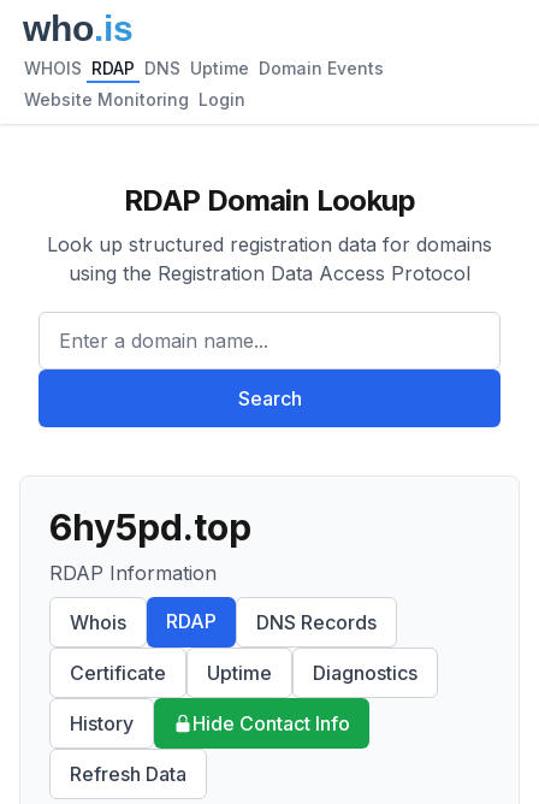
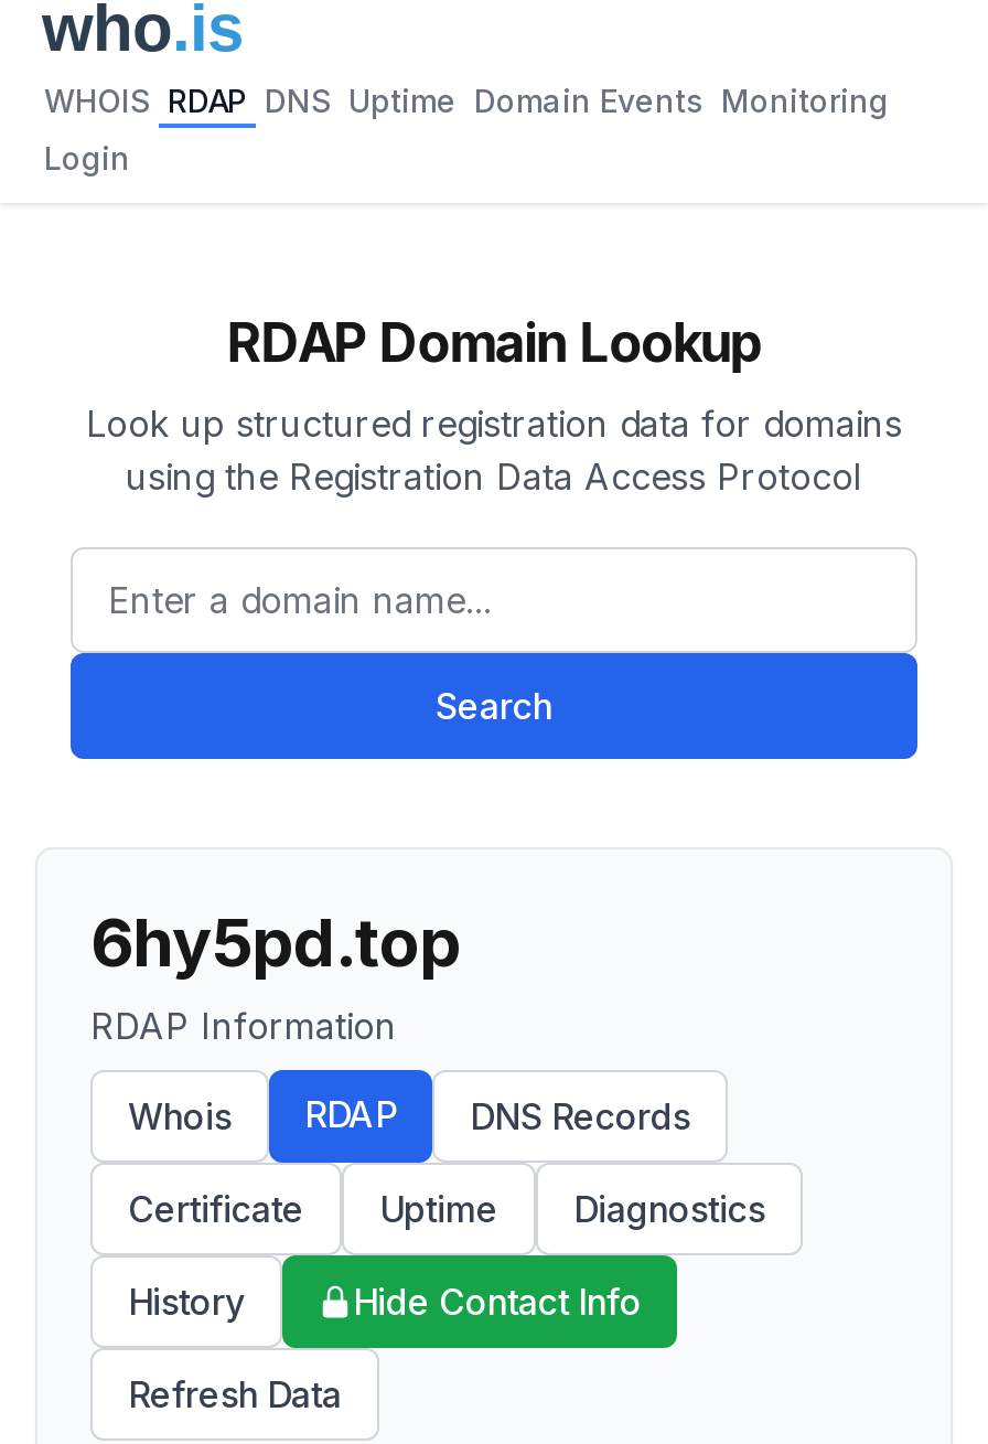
[24,58,384,78] WHOIS RDAP DNS Uptime Domain Events -> [44,82,889,119] WHOIS RDAP DNS Uptime Domain Events Monitoring
[24,89,245,110] Website Monitoring Login -> [44,139,130,177] Login

